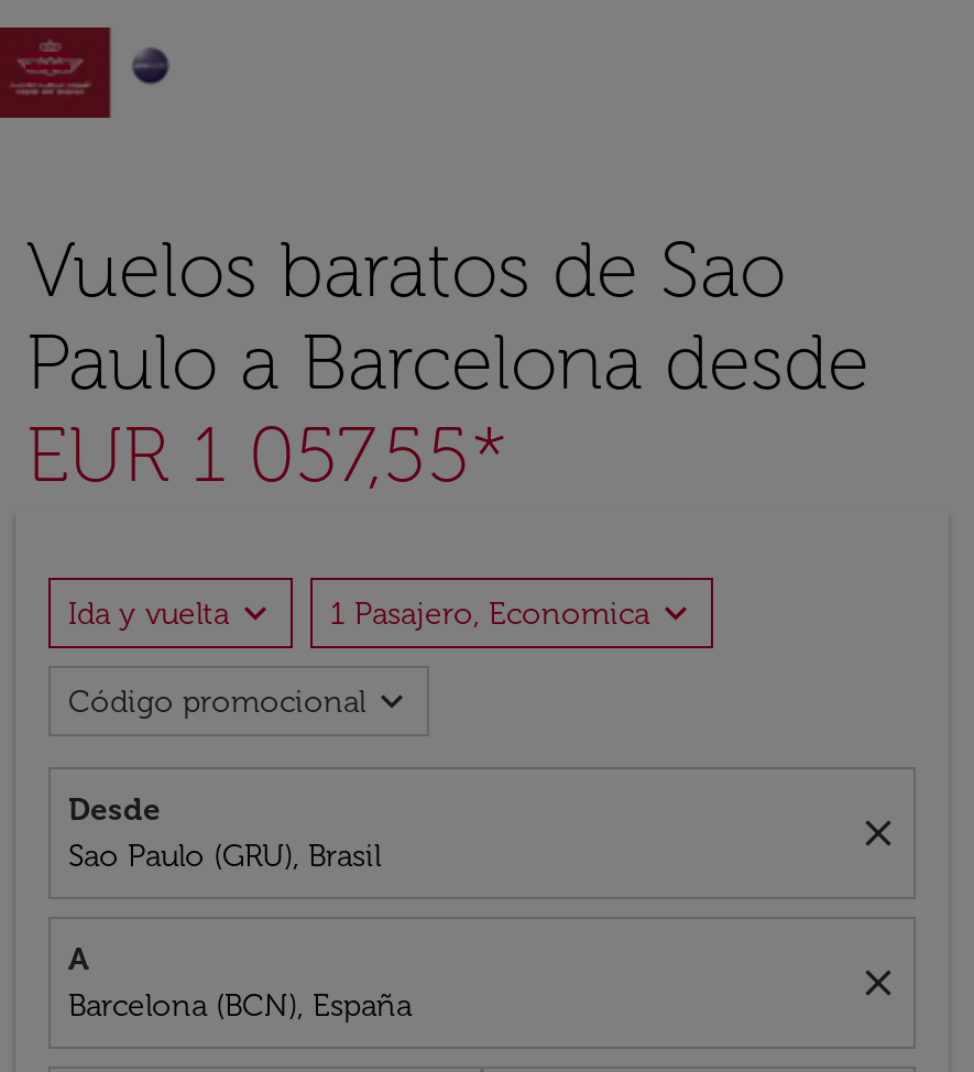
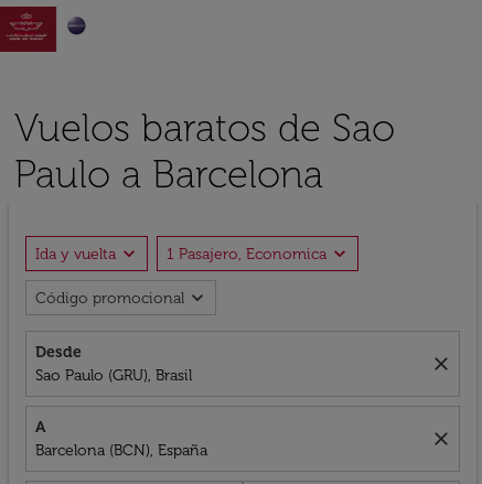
[26,316,869,501] Paulo a Barcelona desde | EUR 1 057,55* -> [14,151,323,197] Paulo a Barcelona

